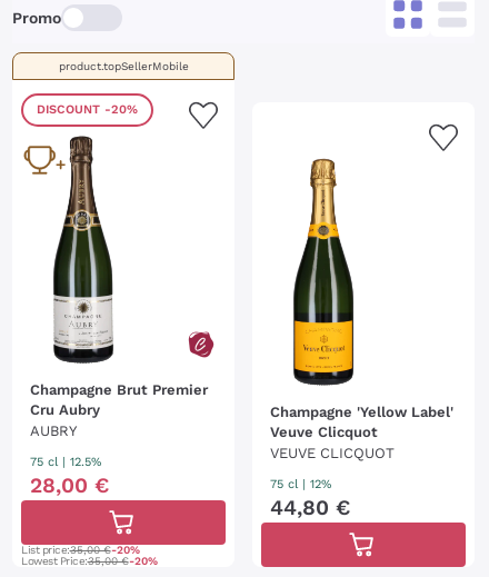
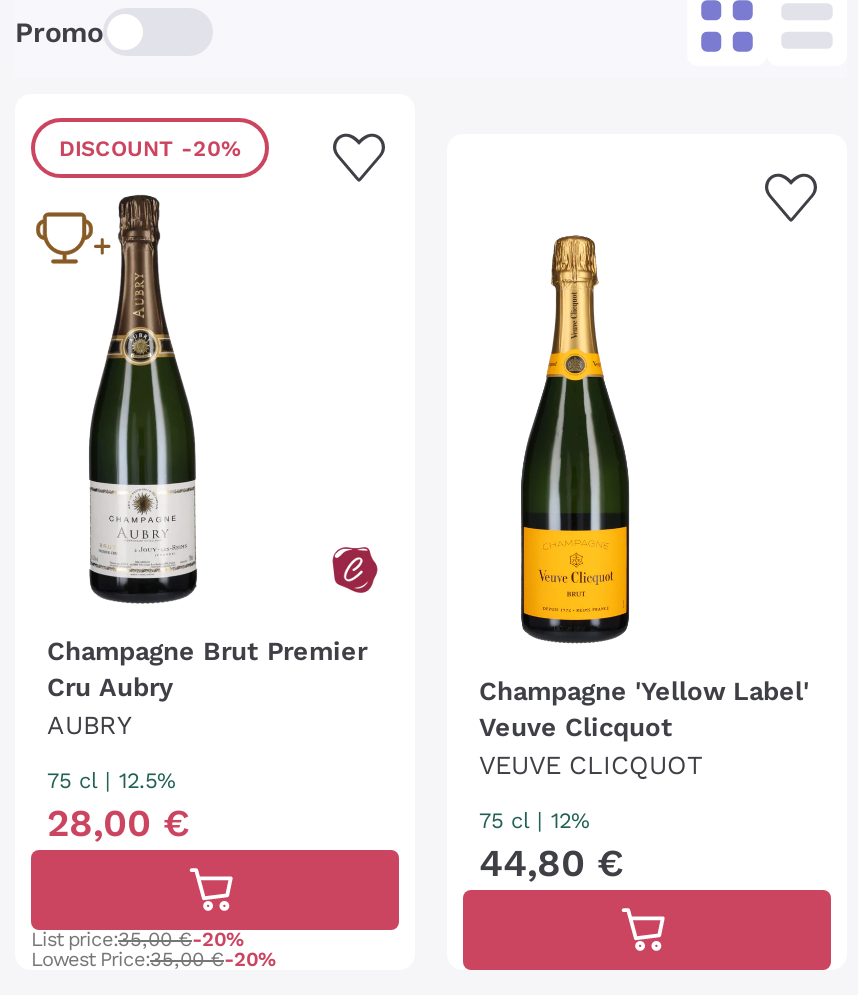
[58,60,188,72] product.topSellerMobile -> none

